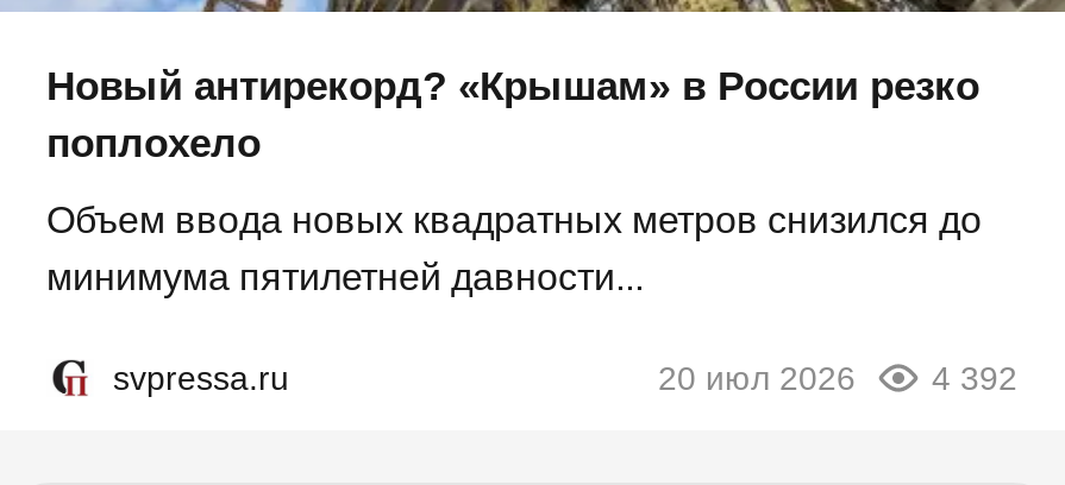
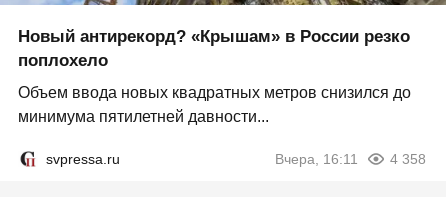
[658,359,1017,397] 20 июл 2026 | 4 392 -> [275,151,426,167] Вчера, 16:11 | 4 358

